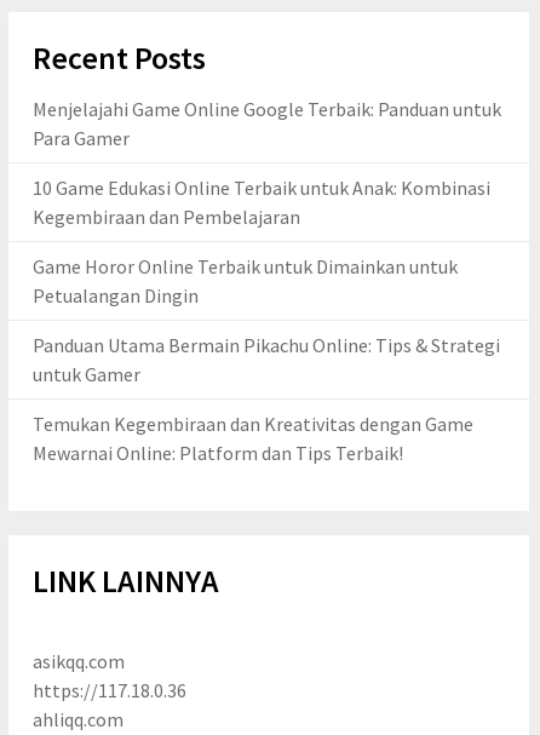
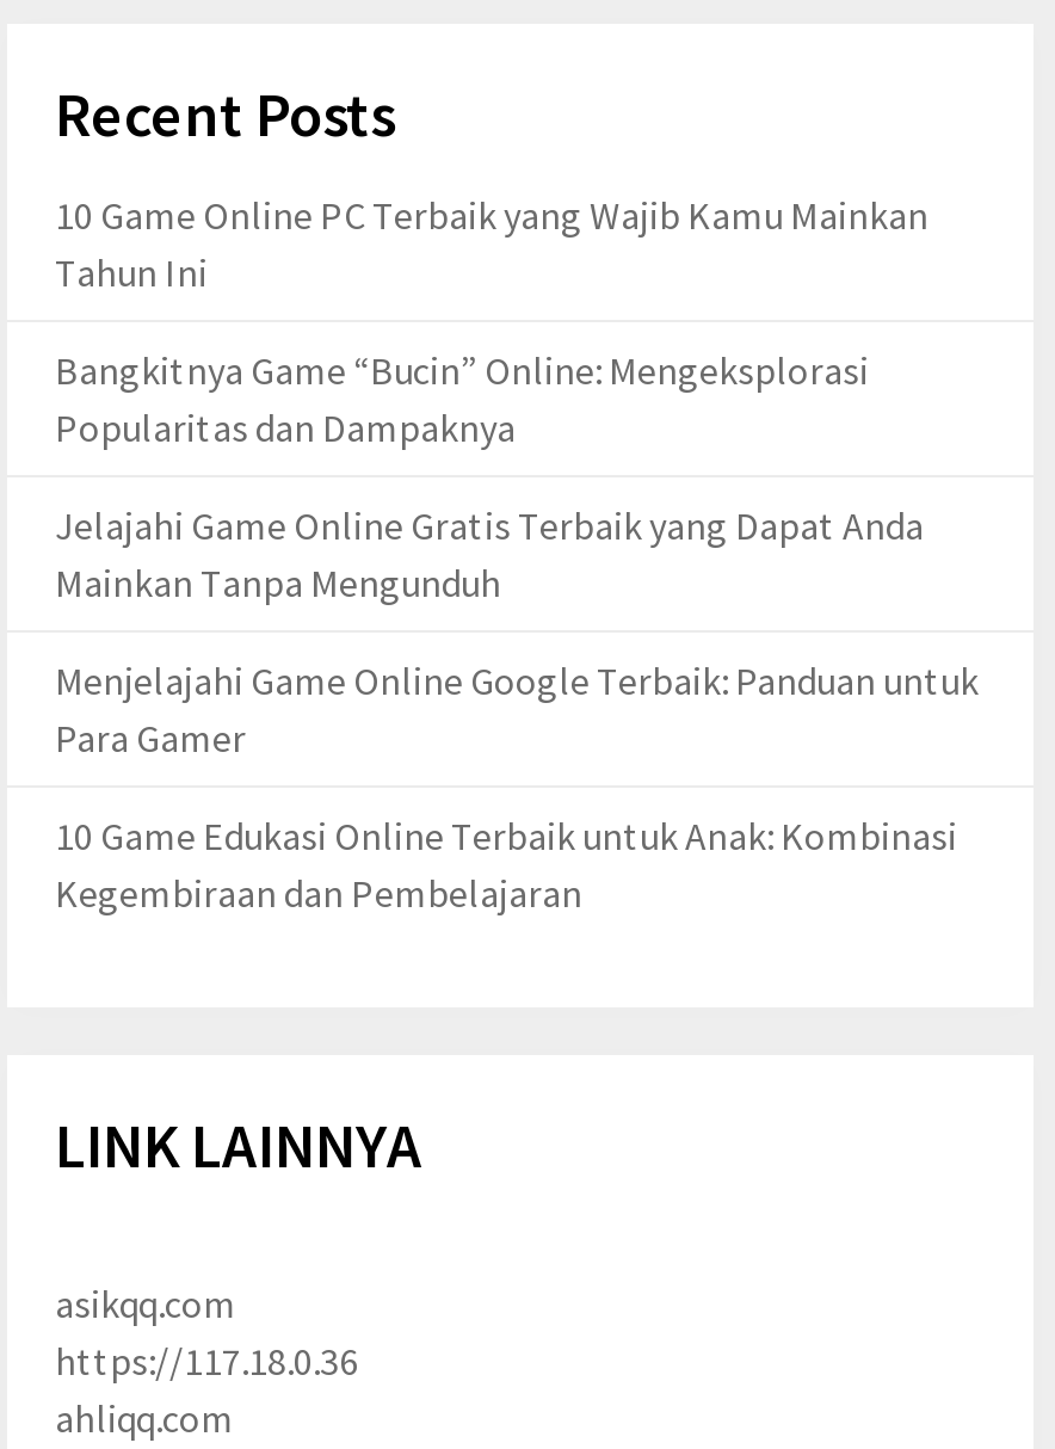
none -> [55,191,928,606] 10 Game Online PC Terbaik yang Wajib Kamu Mainkan | Tahun Ini | Bangkitnya Game “Bucin” Online: Mengeksplorasi | Popularitas dan Dampaknya | Jelajahi Game Online Gratis Terbaik yang Dapat Anda | Mainkan Tanpa Mengunduh
moved [33,97,501,229] -> [55,656,979,917]: Menjelajahi Game Online Google Terbaik: Panduan untuk | Para Gamer | 10 Game Edukasi Online Terbaik untuk Anak: Kombinasi | Kegembiraan dan Pembelajaran
[33,254,500,465] Game Horor Online Terbaik untuk Dimainkan untuk | Petualangan Dingin | Panduan Utama Bermain Pikachu Online: Tips & Strategi | untuk Gamer | Temukan Kegembiraan dan Kreativitas dengan Game | Mewarnai Online: Platform dan Tips Terbaik! -> none

